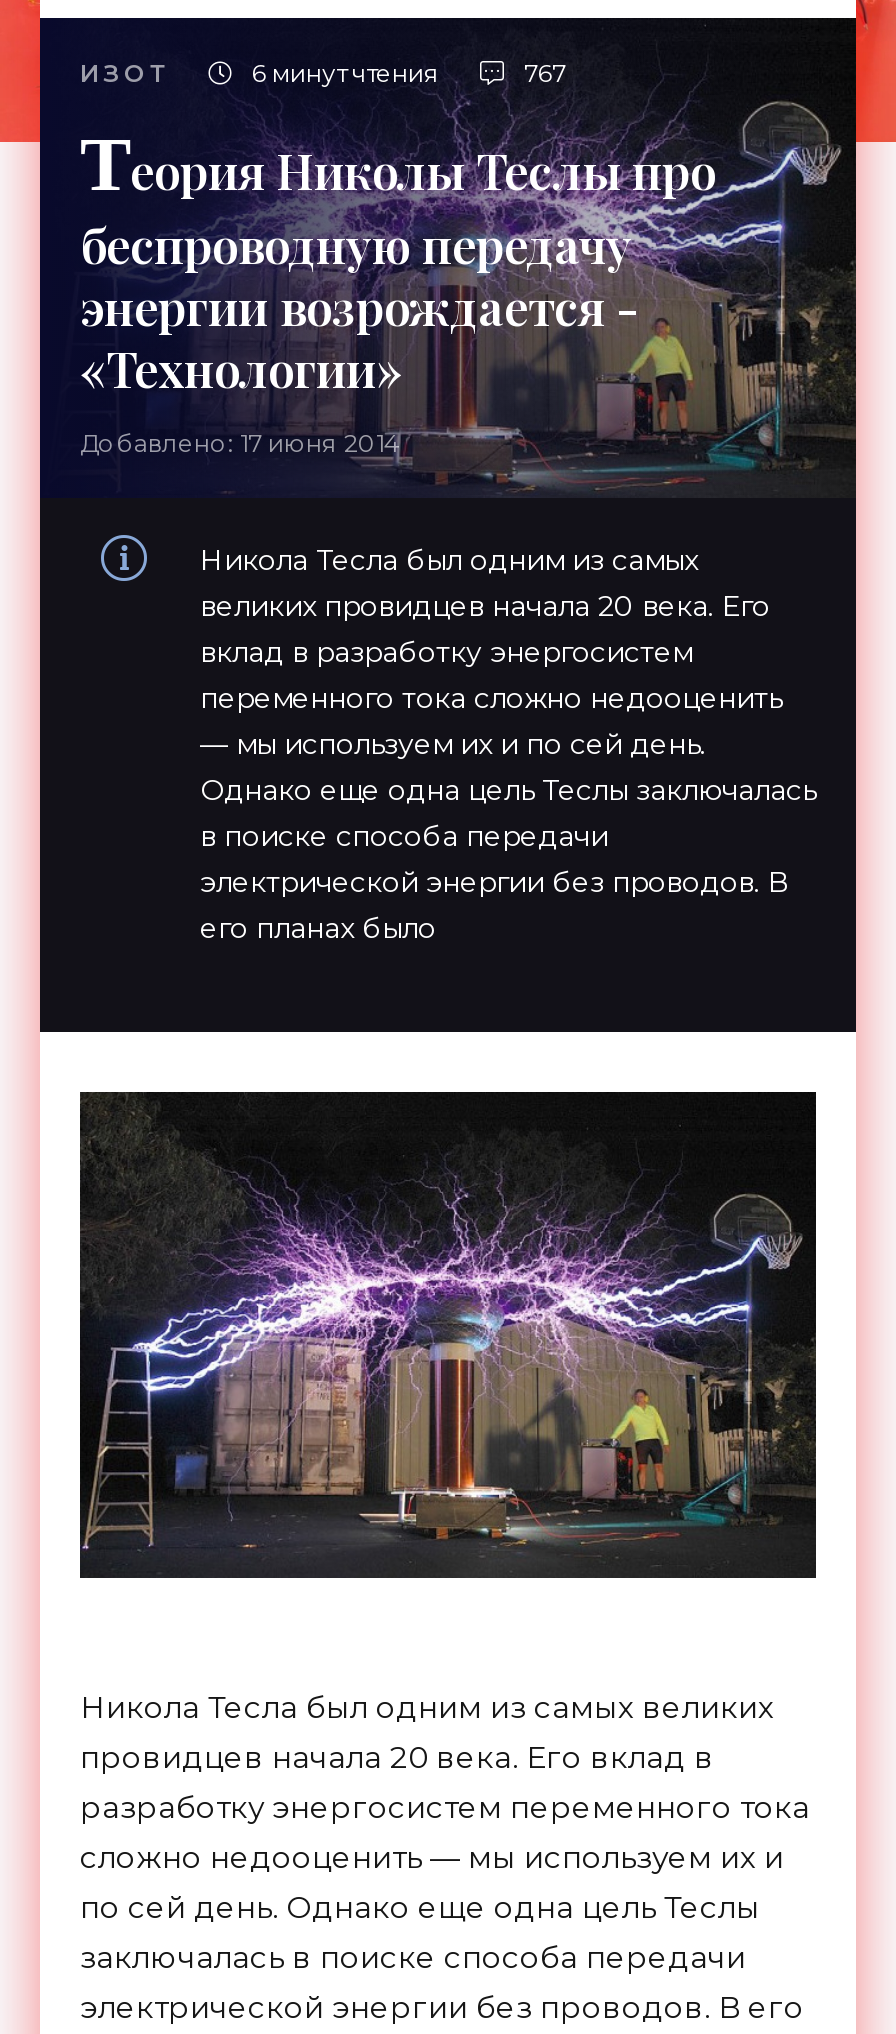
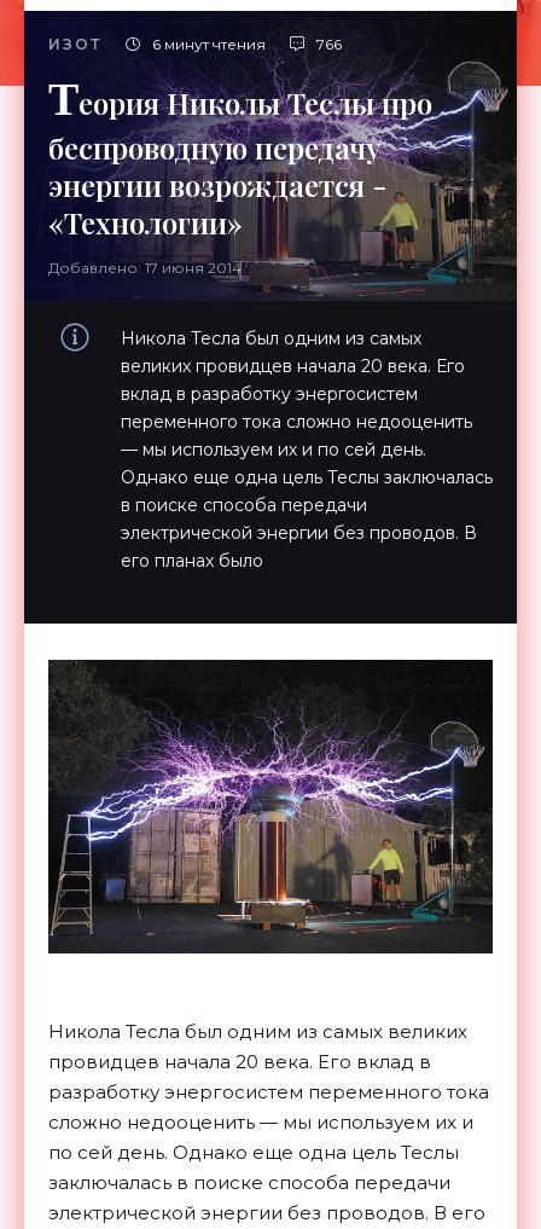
[524,58,566,88] 767 -> [316,35,342,53] 766

